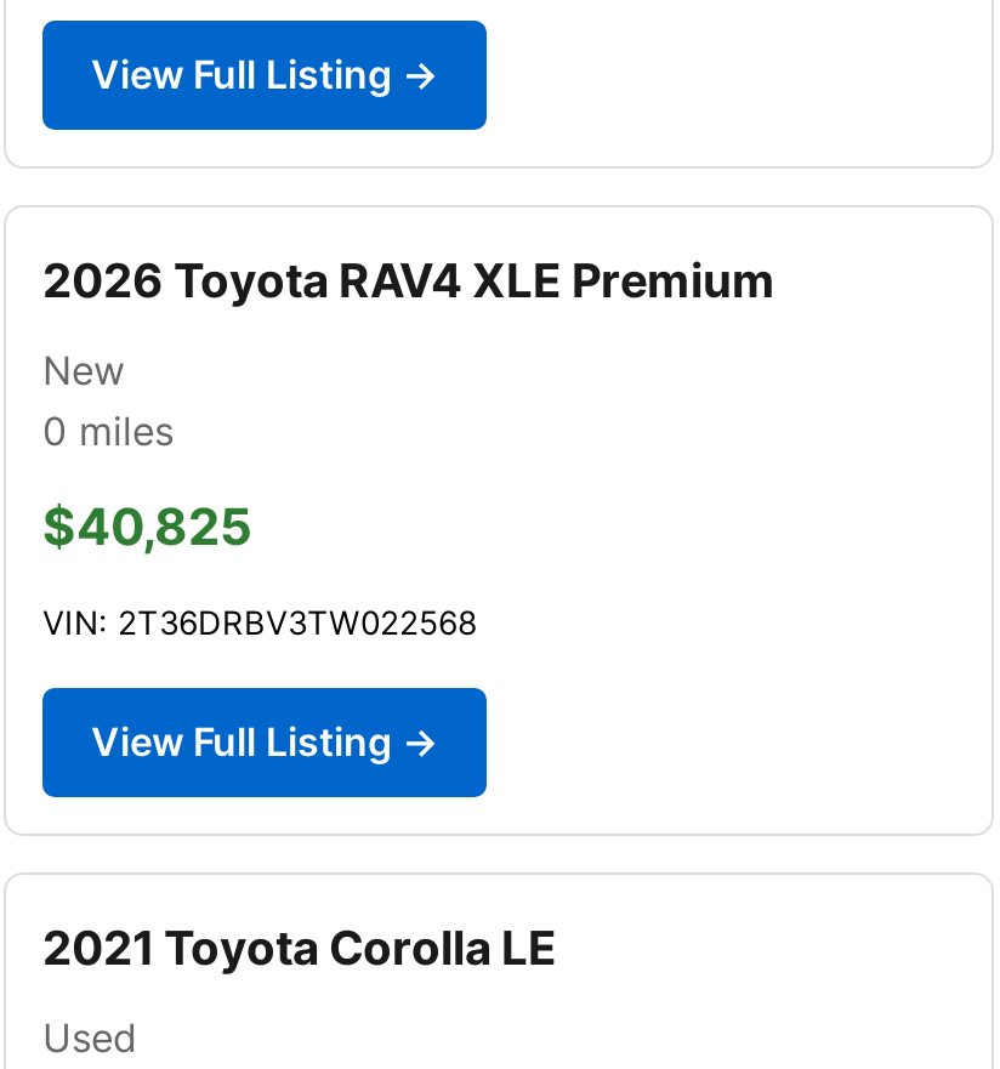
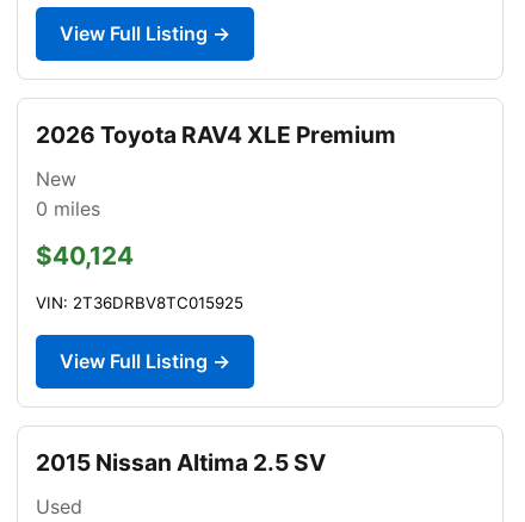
[42,496,251,557] $40,825 -> [36,241,134,270] $40,124
[42,603,477,642] VIN: 2T36DRBV3TW022568 -> [36,293,243,312] VIN: 2T36DRBV8TC015925
[42,918,557,977] 2021 Toyota Corolla LE -> [36,448,326,477] 2015 Nissan Altima 2.5 SV

